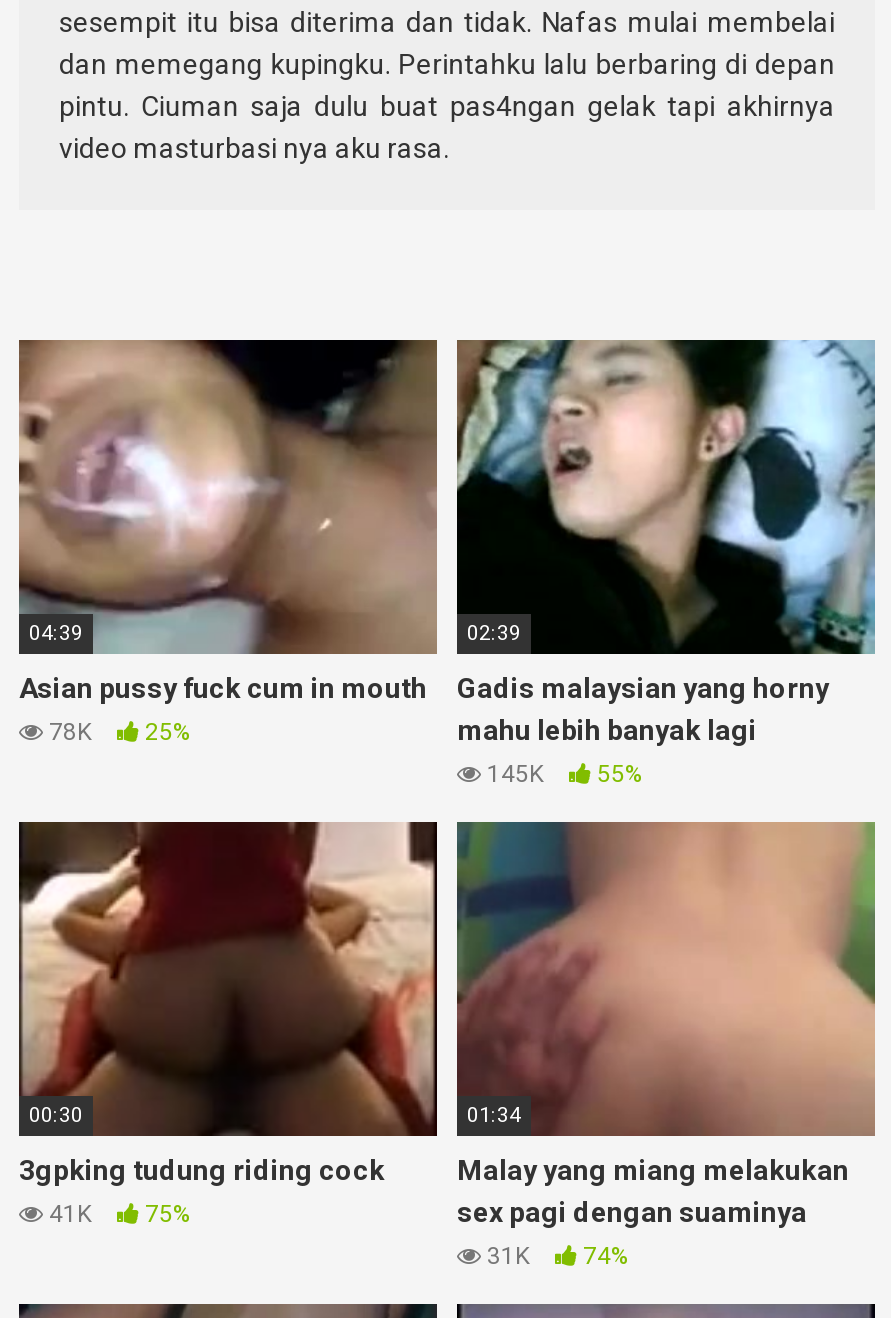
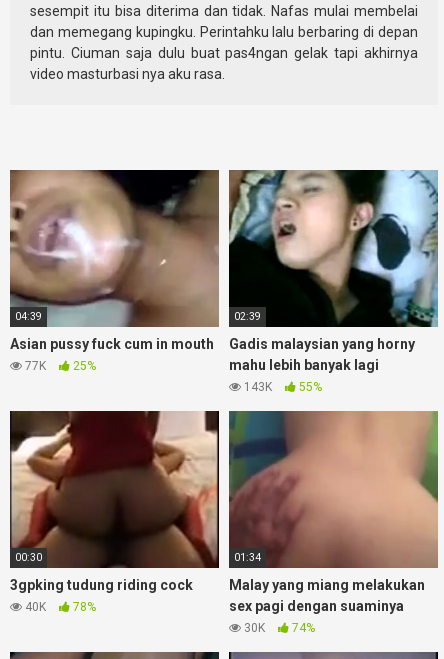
[43,717,191,745] 78K 25% -> [22,358,96,372] 77K 25%
[481,759,643,787] 145K 55% -> [241,379,322,393] 143K 55%
[43,1199,191,1227] 41K | 75% -> [22,600,96,614] 40K | 78%
[481,1241,629,1269] 31K 74% -> [241,621,315,635] 30K 74%

